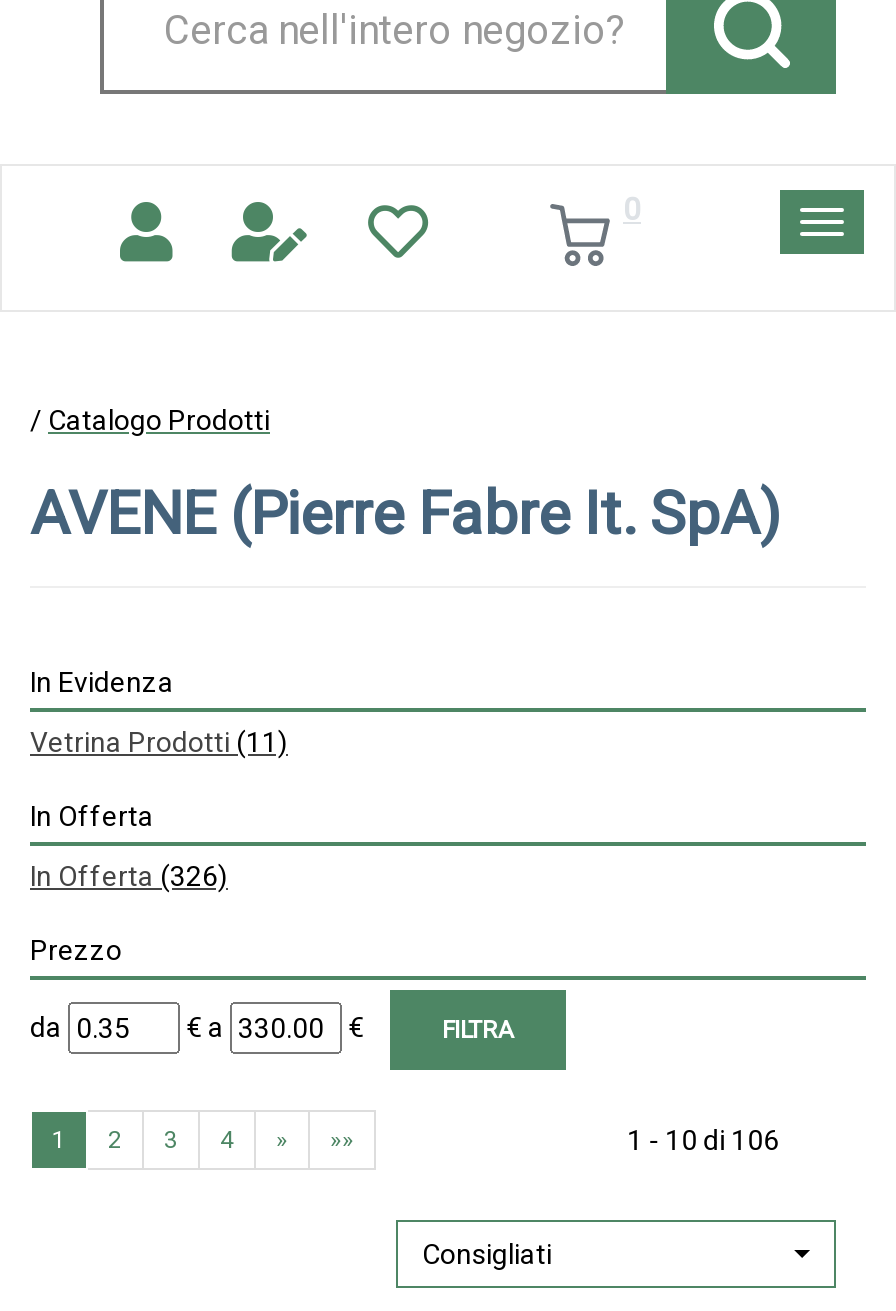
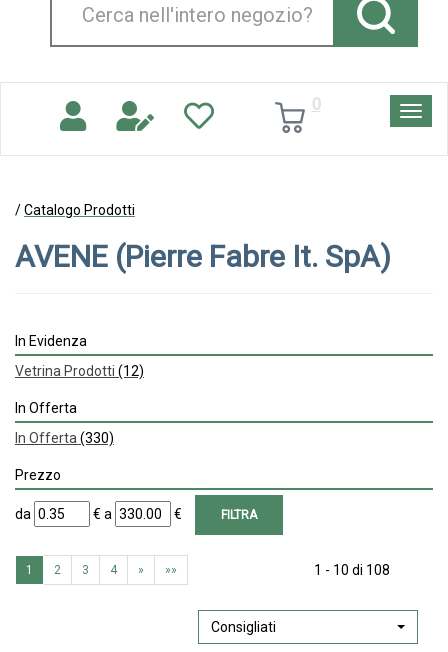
[30,726,288,758] Vetrina Prodotti (11) -> [15,363,144,379] Vetrina Prodotti (12)
[30,860,228,892] In Offerta (326) -> [15,430,114,446] In Offerta (330)
[627,1124,779,1156] 1 - 10 di 106 -> [314,562,390,578] 1 - 10 di 108

